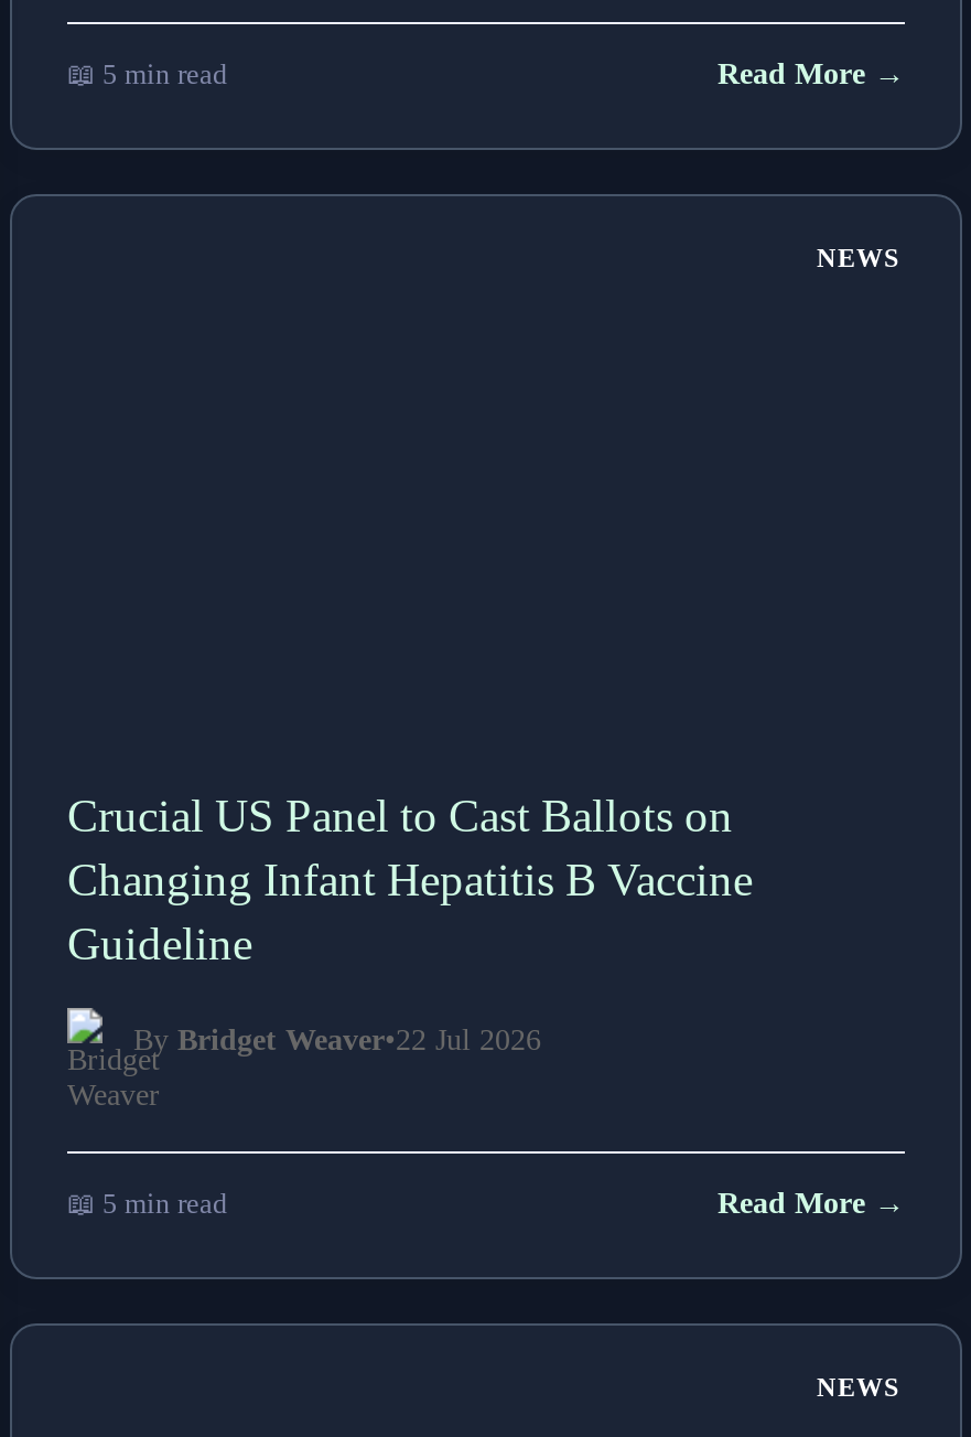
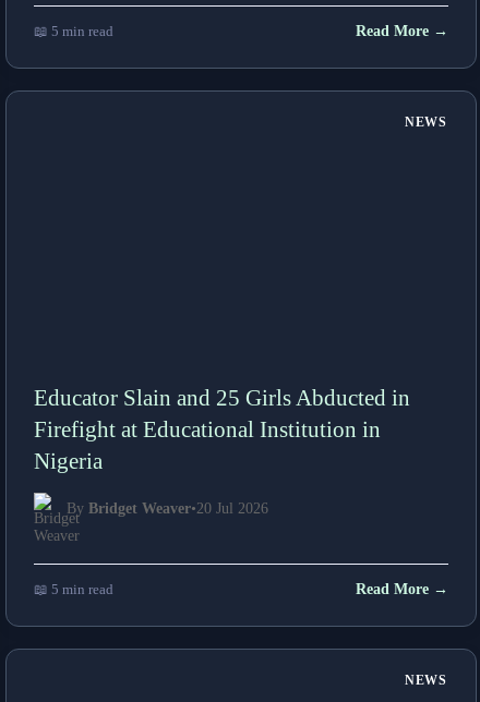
[67,790,753,969] Crucial US Panel to Cast Ballots on | Changing Infant Hepatitis B Vaccine | Guideline -> [34,385,410,473] Educator Slain and 25 Girls Abducted in | Firefight at Educational Institution in | Nigeria
[133,1024,541,1057] By Bridget Weaver•22 Jul 2026 -> [67,501,268,517] By Bridget Weaver•20 Jul 2026

